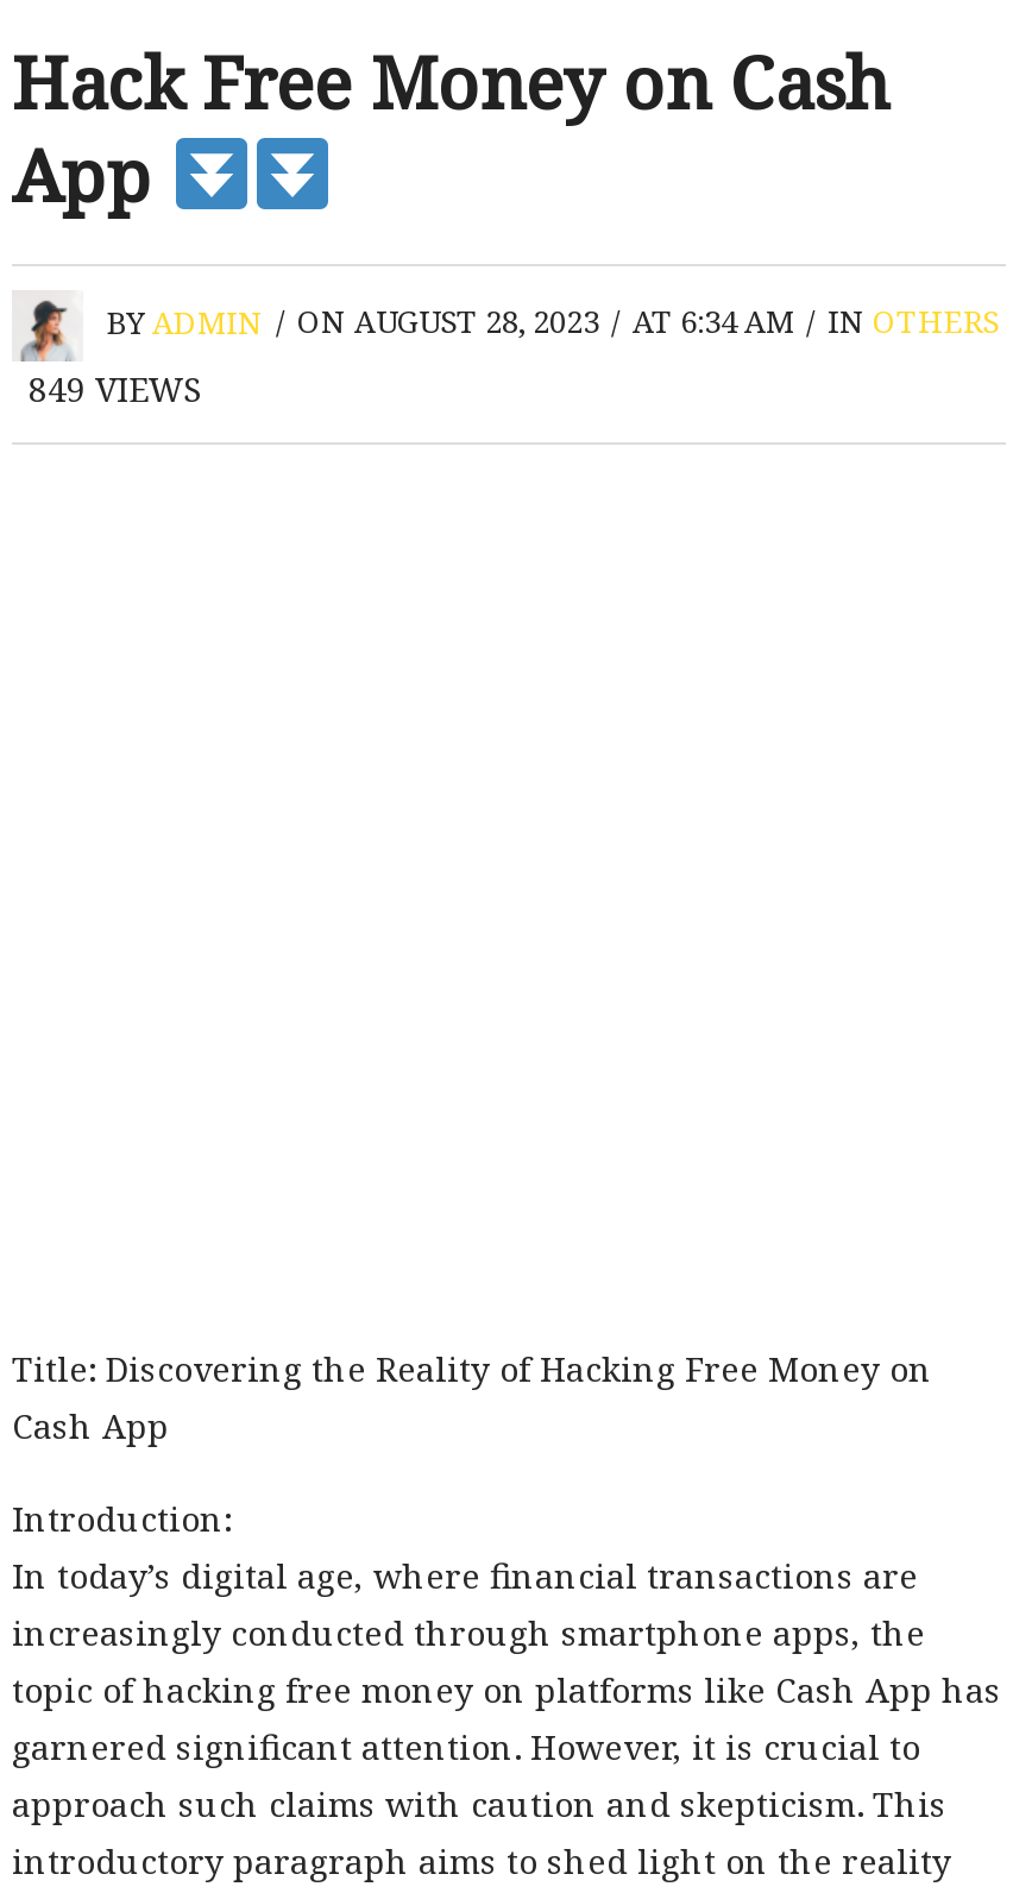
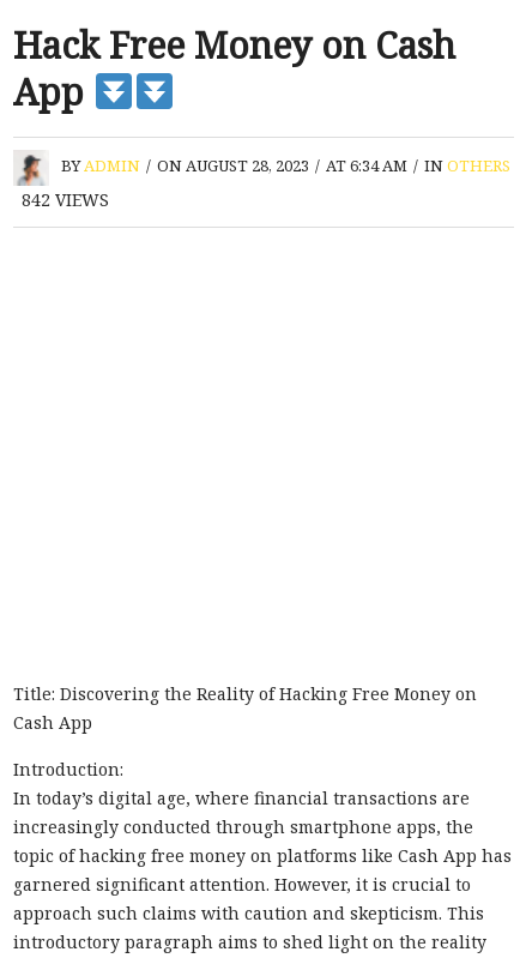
[29,366,202,411] 849 VIEWS -> [22,188,109,211] 842 VIEWS

